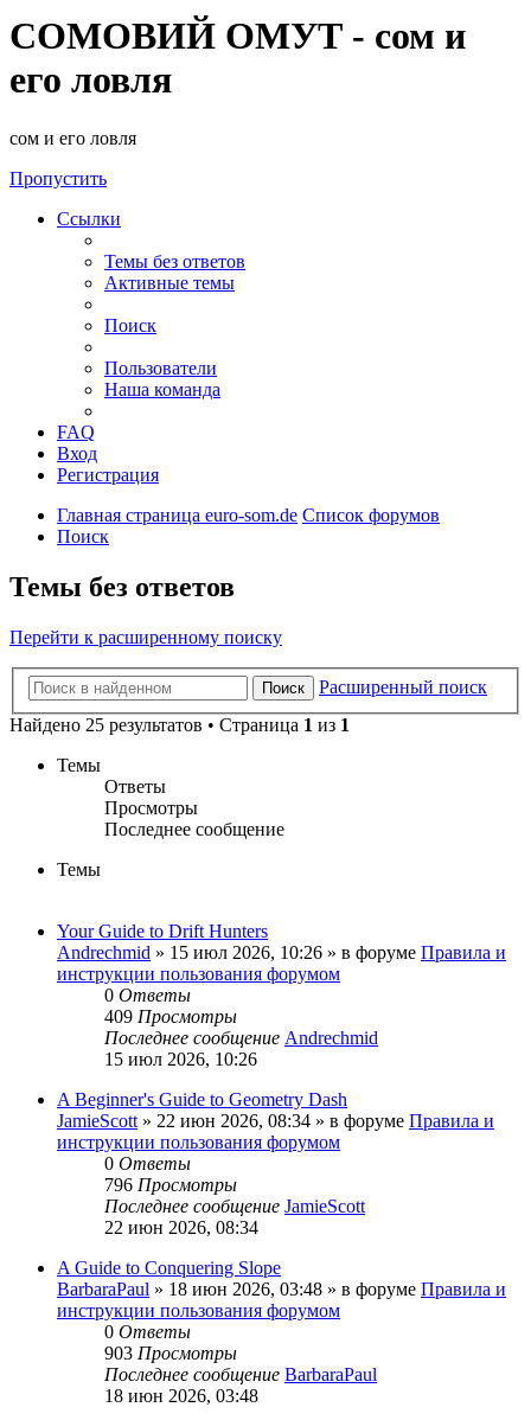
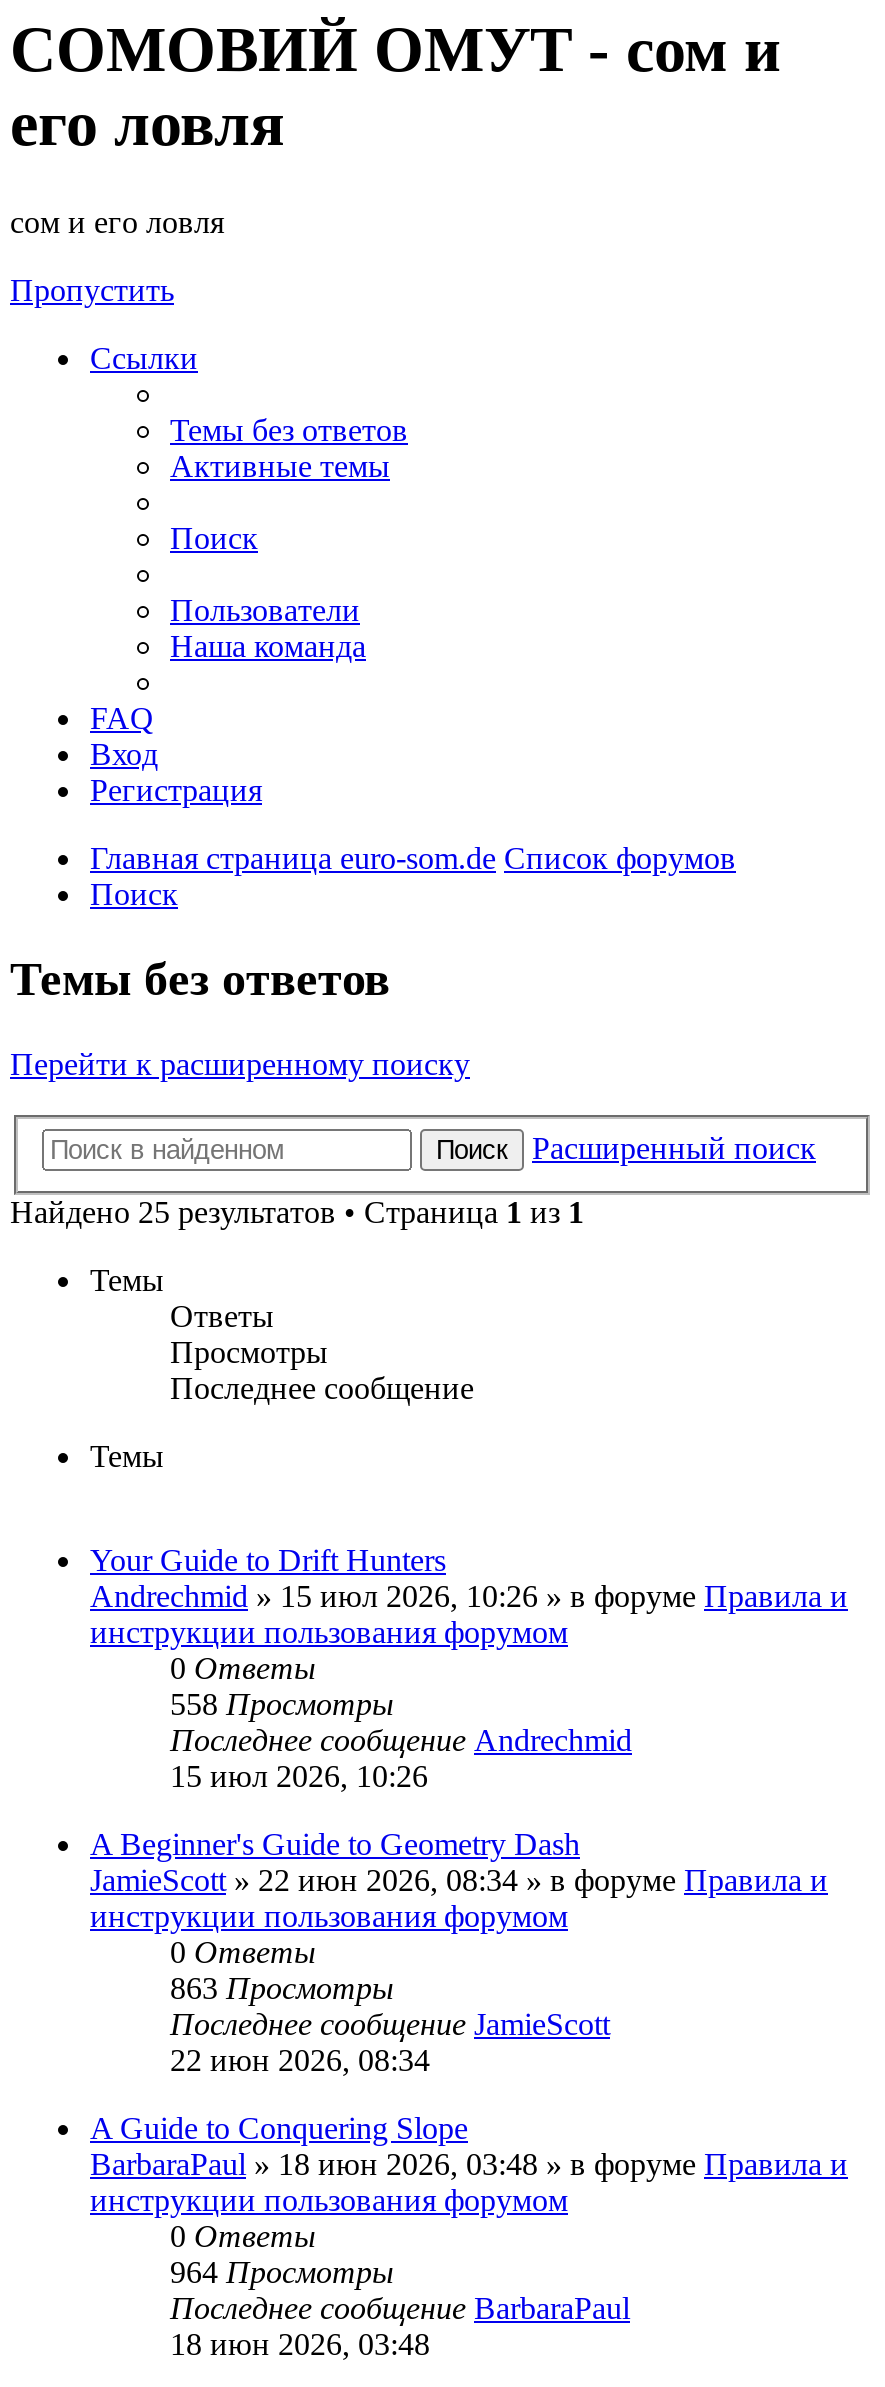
[104,1007,237,1027] 409 Просмотры -> [170,1688,394,1722] 558 Просмотры
[104,1175,237,1195] 796 Просмотры -> [170,1972,394,2006] 863 Просмотры
[104,1343,237,1363] 903 Просмотры -> [170,2256,394,2290] 964 Просмотры

